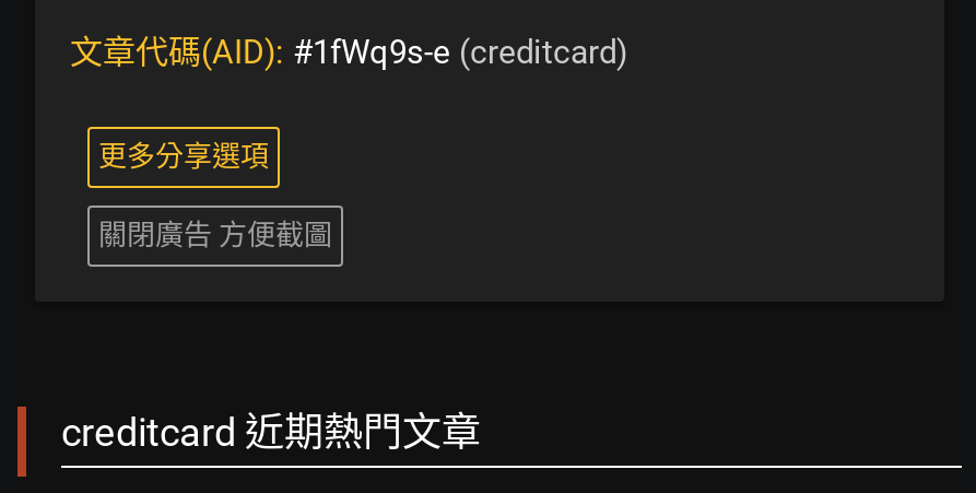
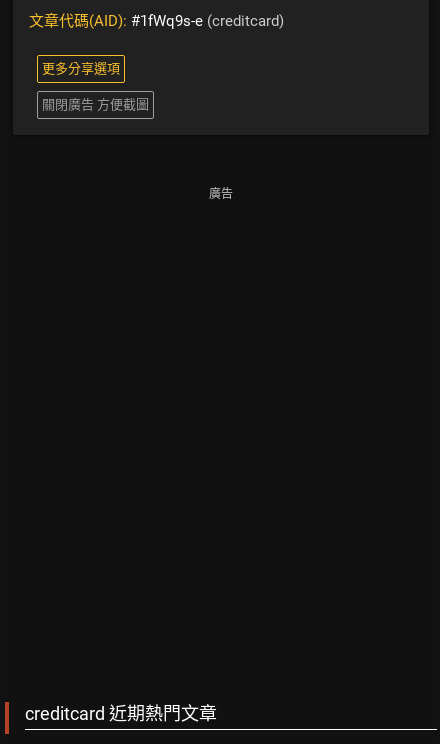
none -> [209,186,233,200] 廣告

